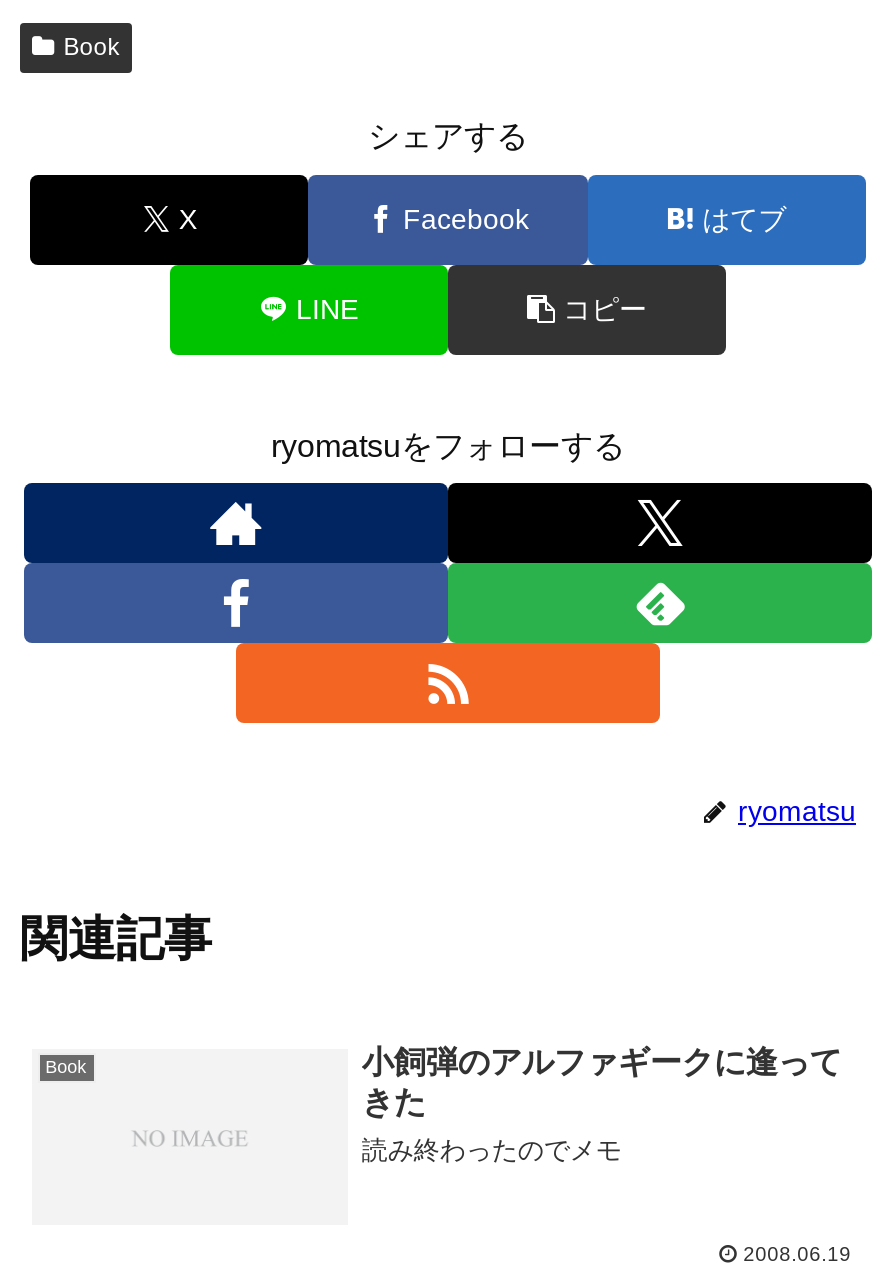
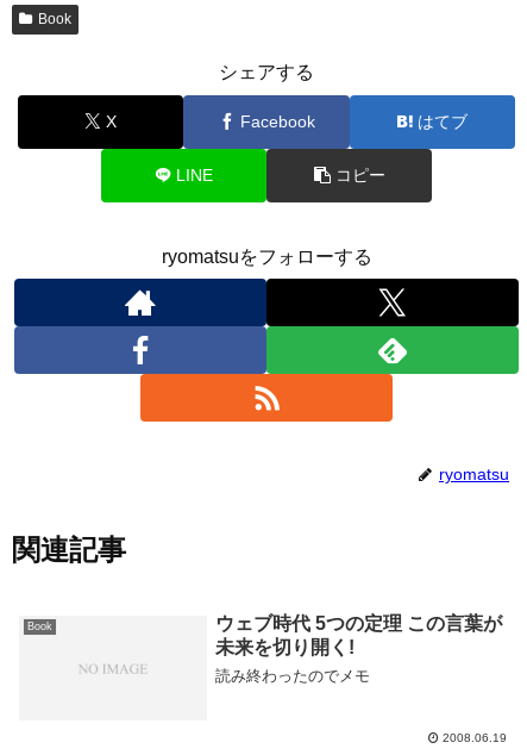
[362,1044,842,1118] 小飼弾のアルファギークに逢って | きた -> [215,613,502,657] ウェブ時代 5つの定理 この言葉が | 未来を切り開く!

